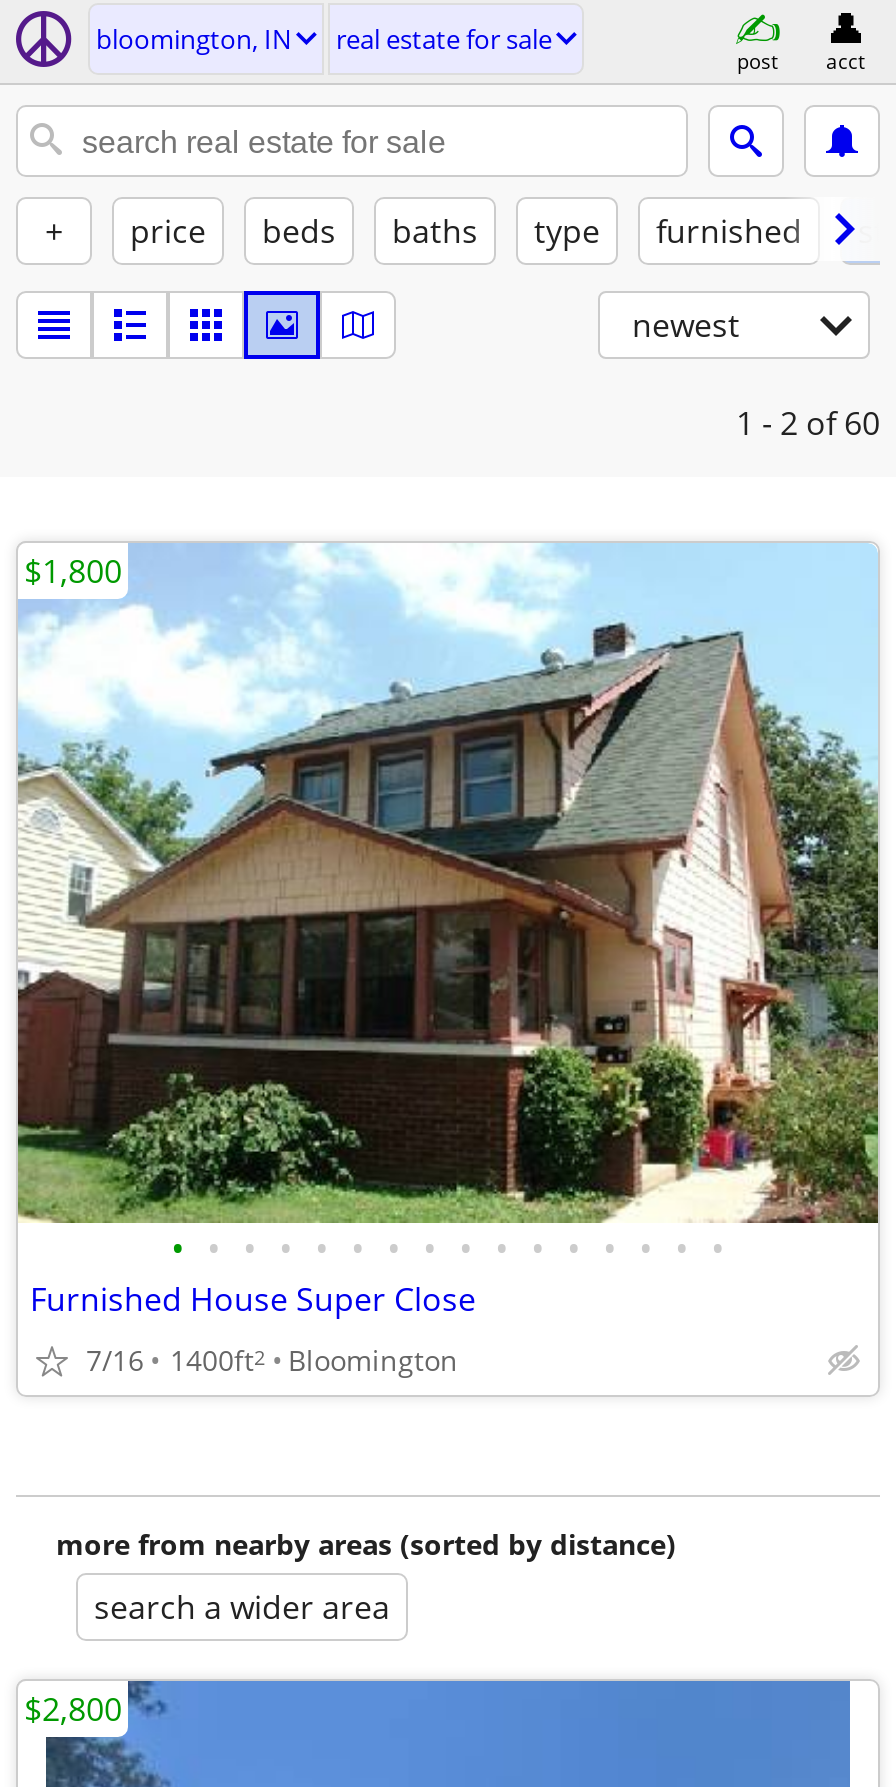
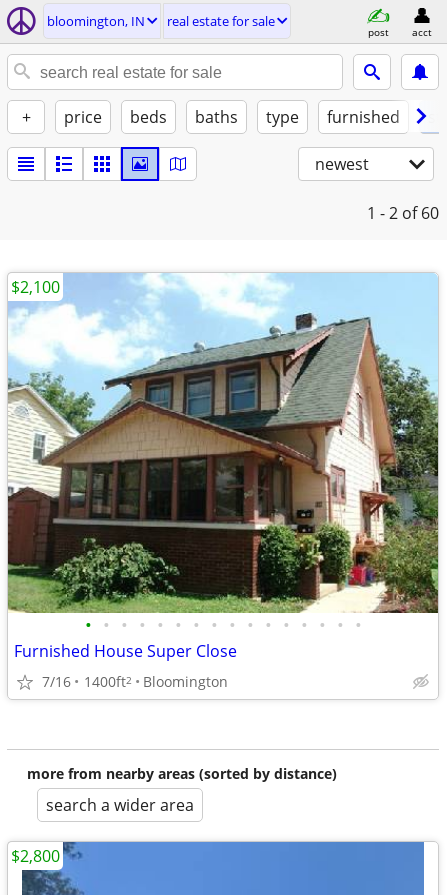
[24,549,122,593] $1,800 -> [11,276,60,298] $2,100

